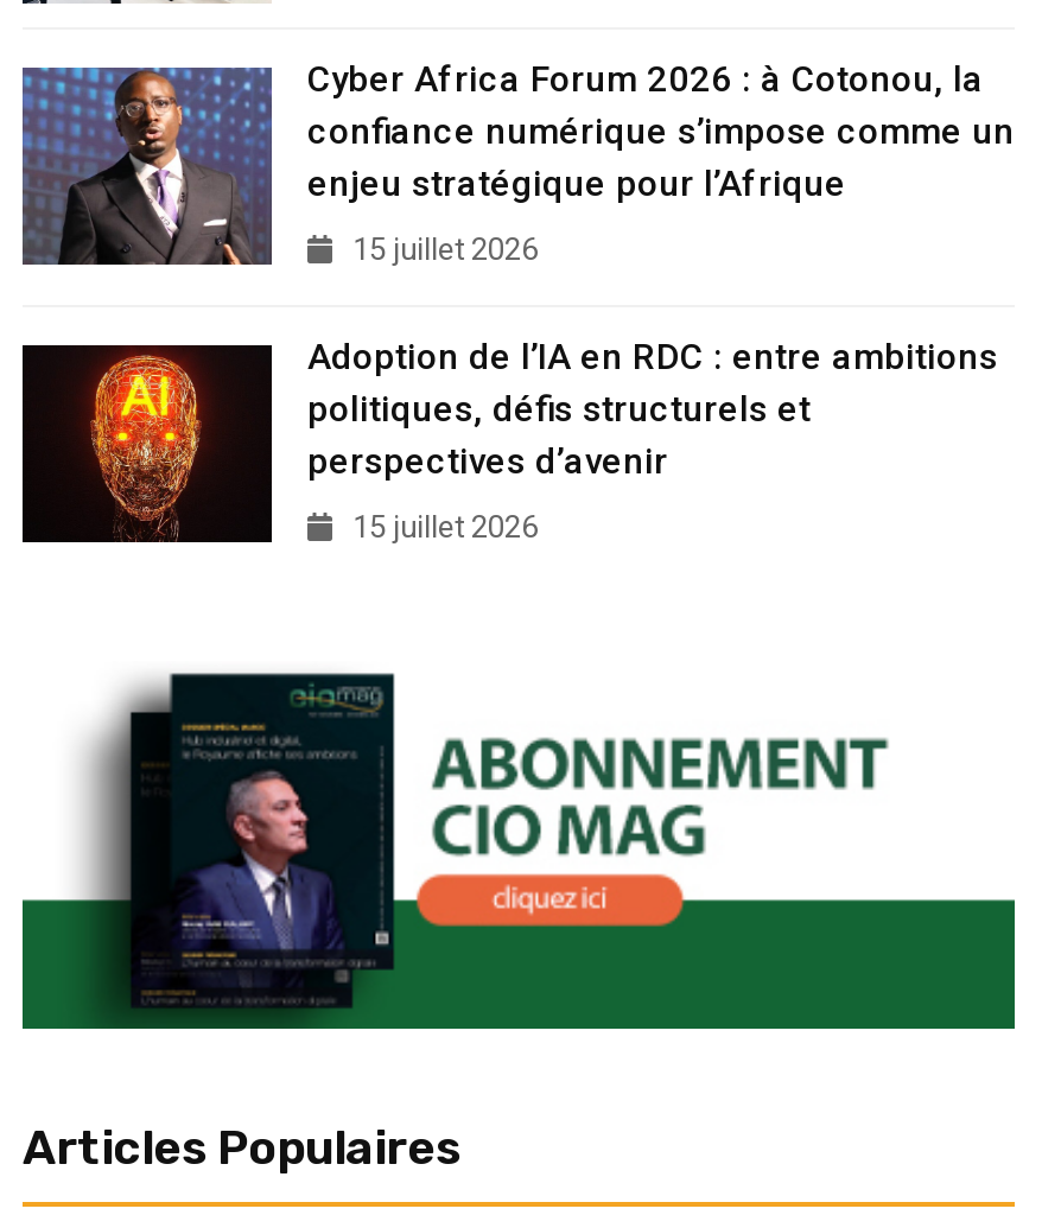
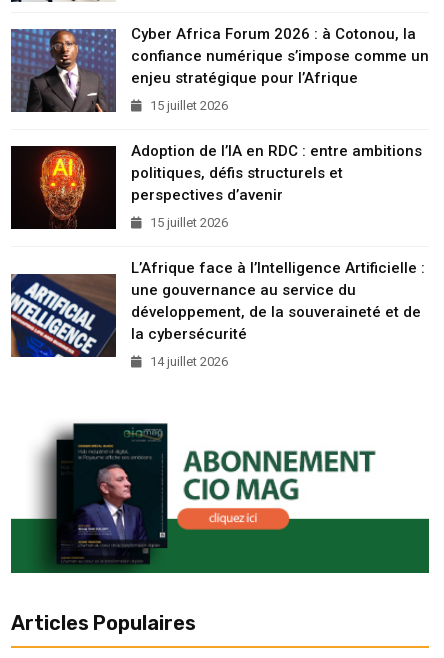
none -> [10,259,425,369] [image] | L’Afrique face à l’Intelligence Artificielle : | une gouvernance au service du | développement, de la souveraineté et de | la cybersécurité | 14 juillet 2026

